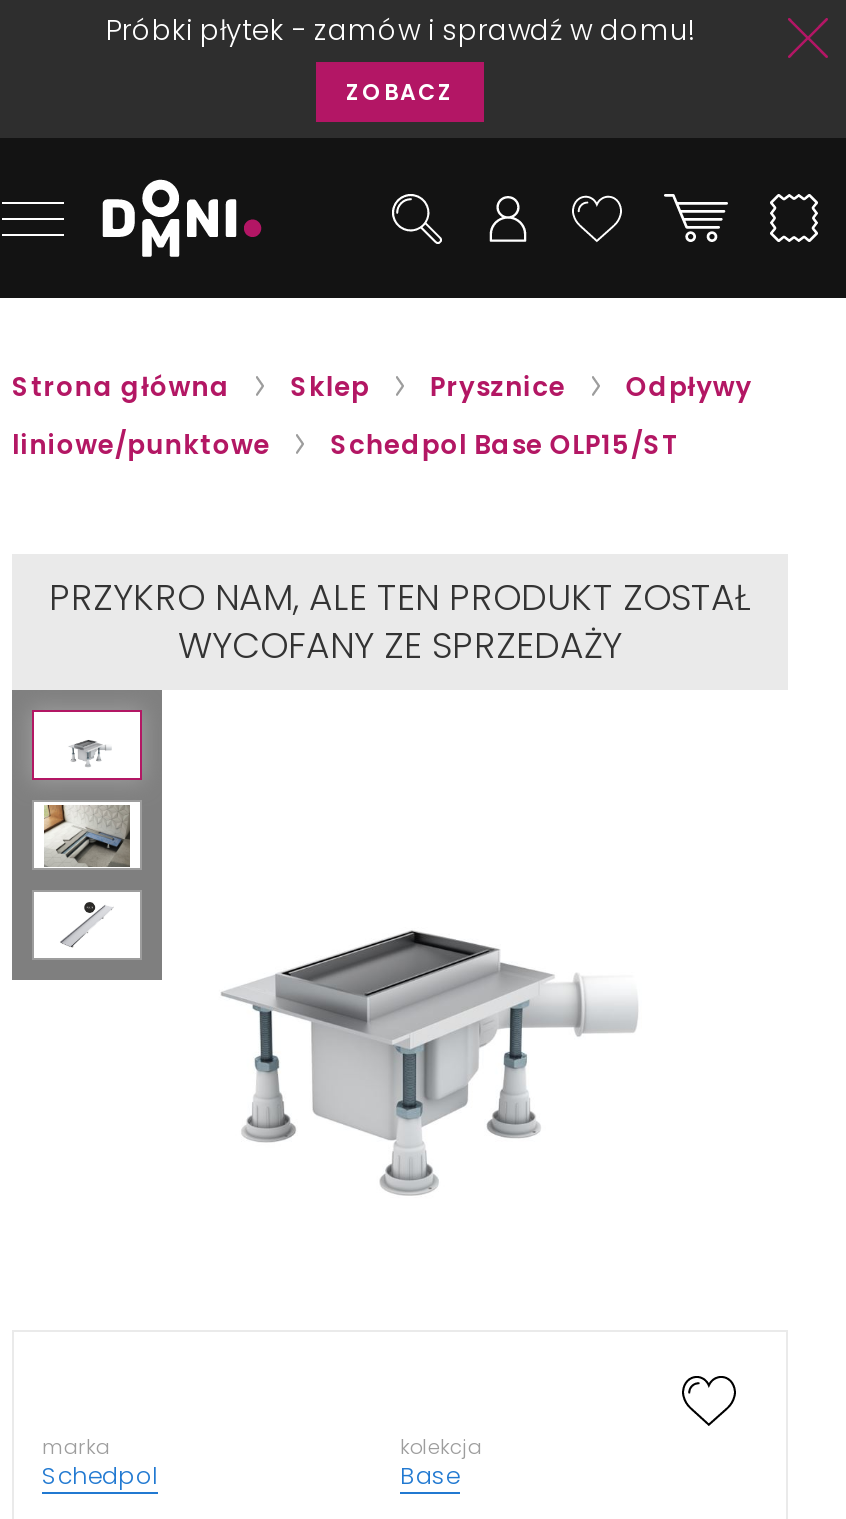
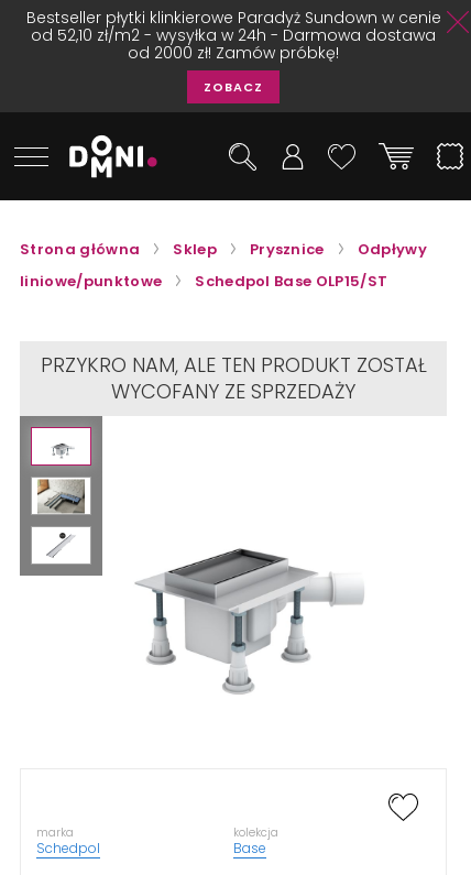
[106,10,694,50] Próbki płytek - zamów i sprawdź w domu! -> [26,7,441,64] Bestseller płytki klinkierowe Paradyż Sundown w cenie | od 52,10 zł/m2 - wysyłka w 24h - Darmowa dostawa | od 2000 zł! Zamów próbkę!

